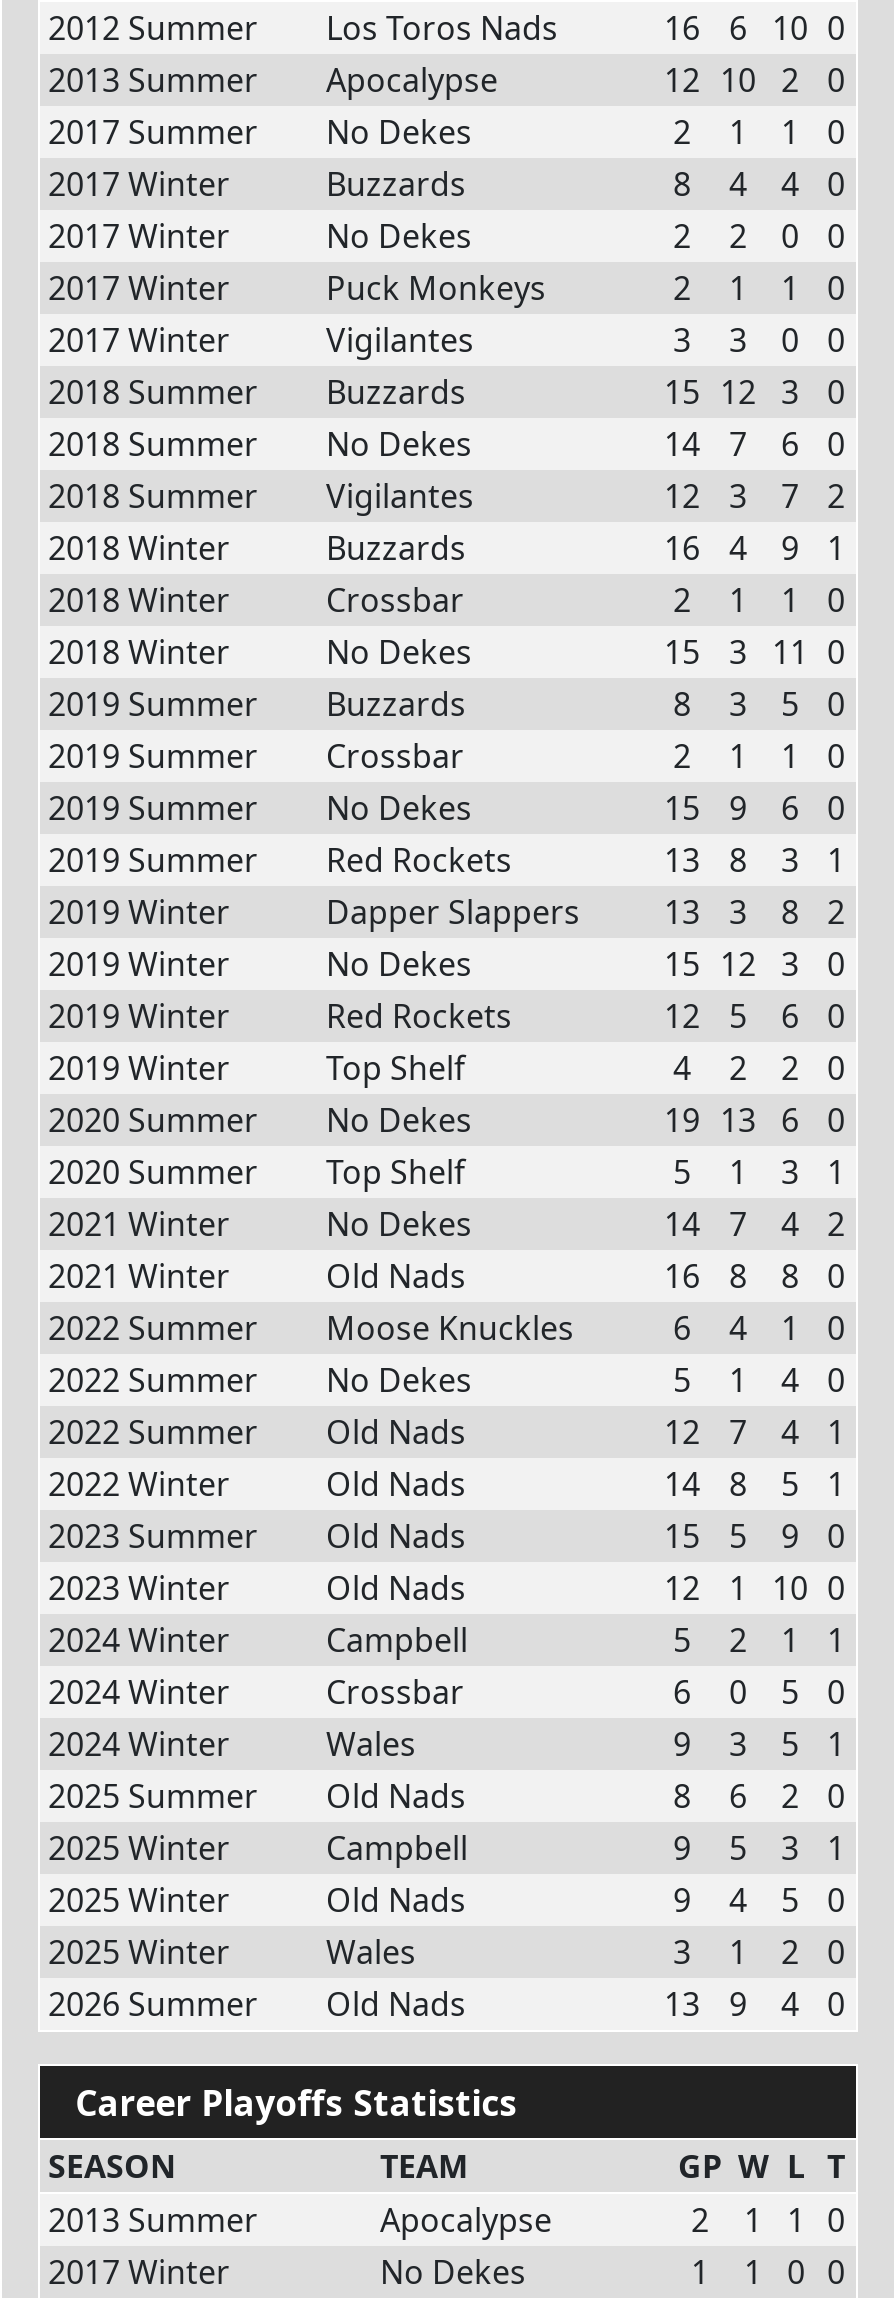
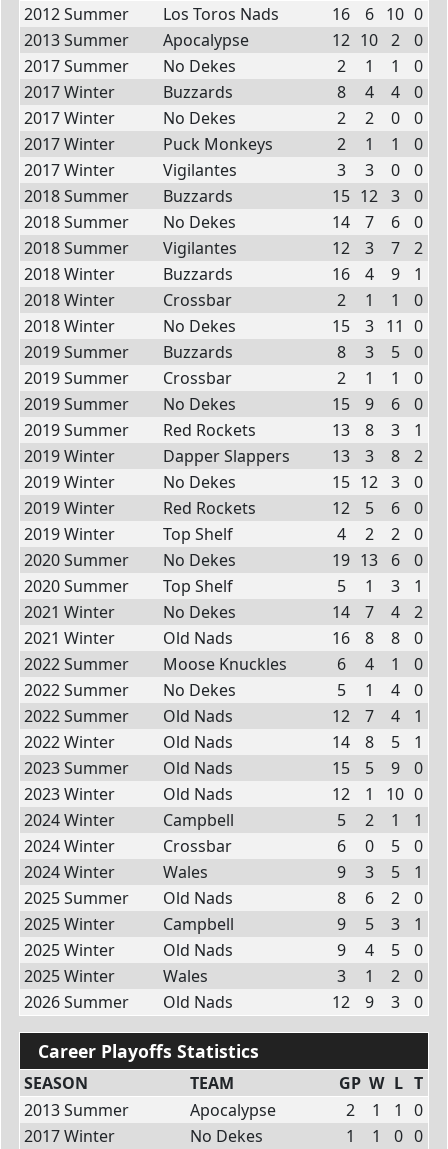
[664,1982,700,2026] 13 -> [332,991,350,1013] 12
[781,1982,799,2026] 4 -> [390,991,399,1013] 3

